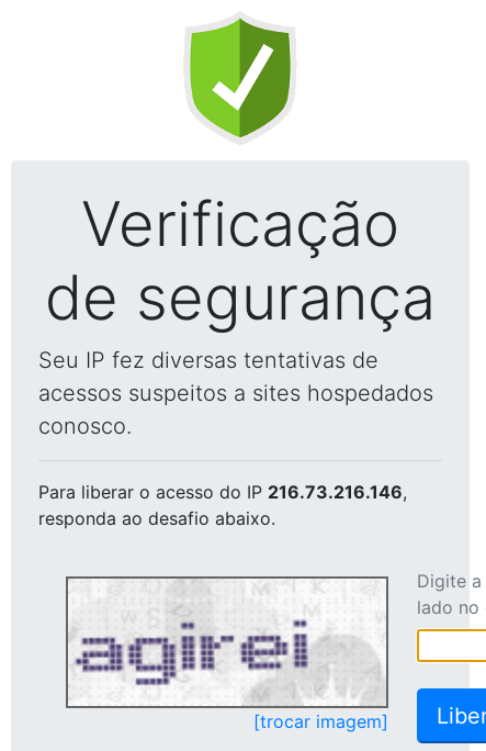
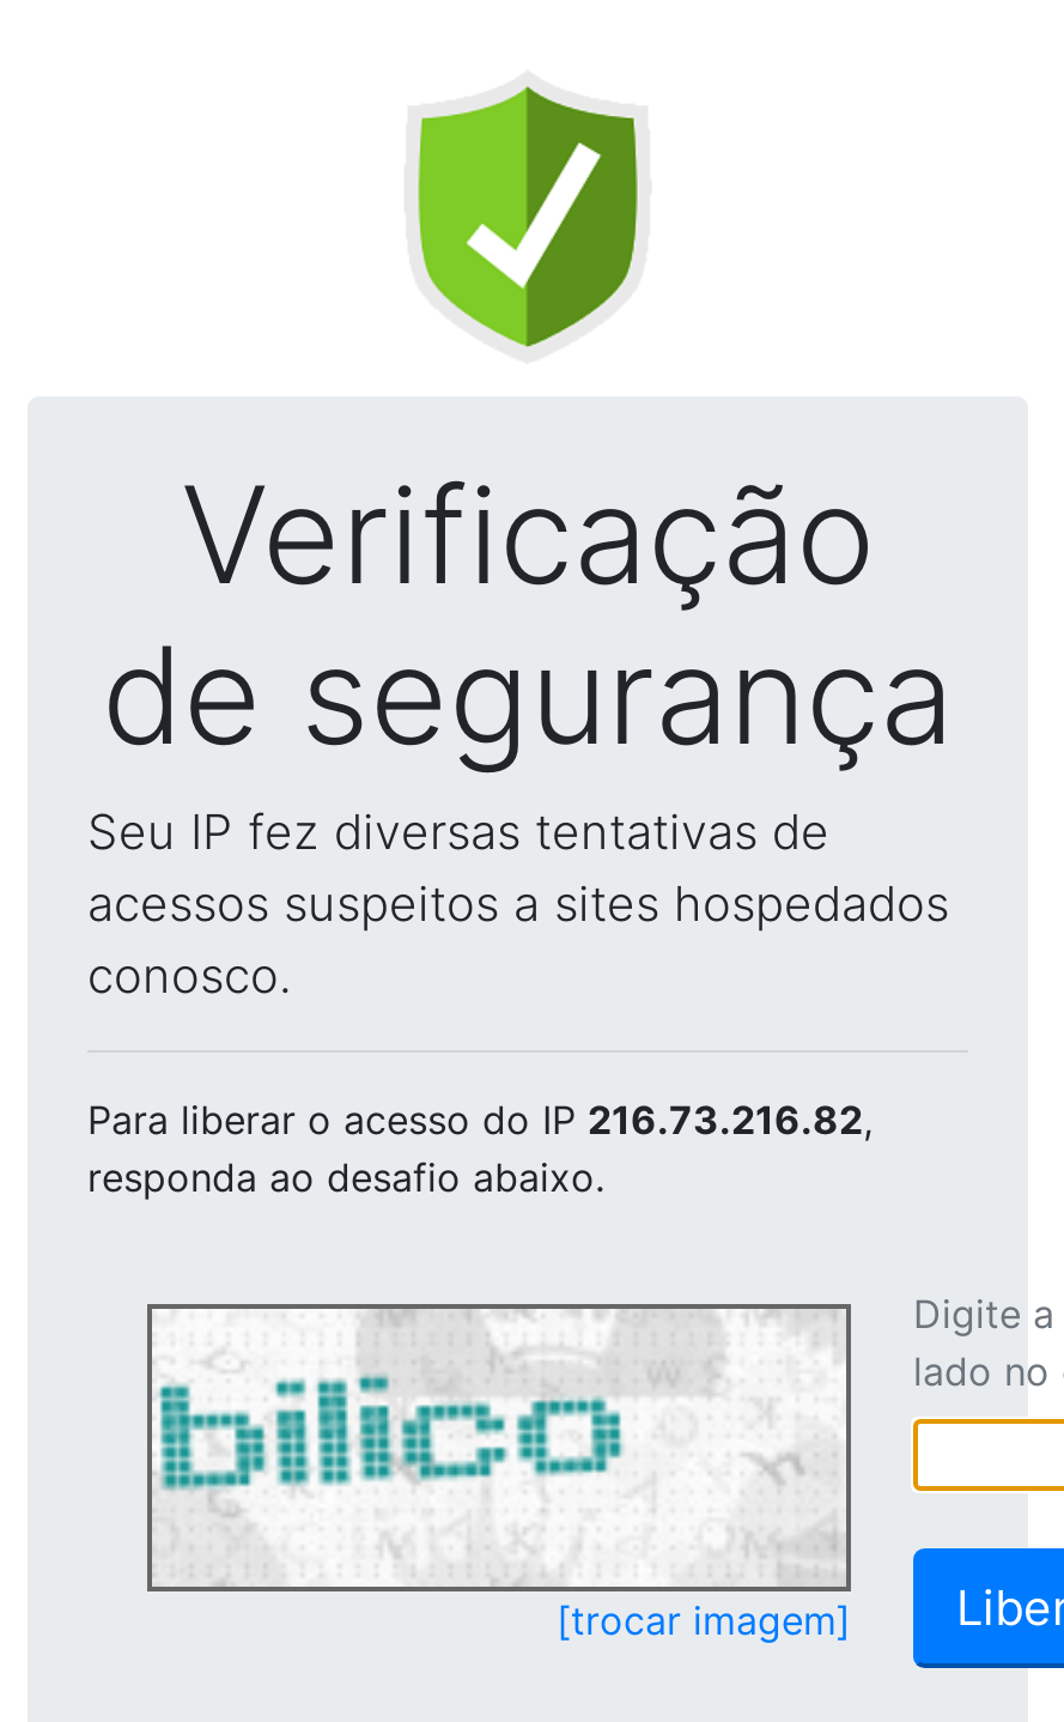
[38,481,407,503] Para liberar o acesso do IP 216.73.216.146, -> [87,1096,873,1144] Para liberar o acesso do IP 216.73.216.82,
[71,581,340,704] [image] -> [157,1316,748,1579] [image]

